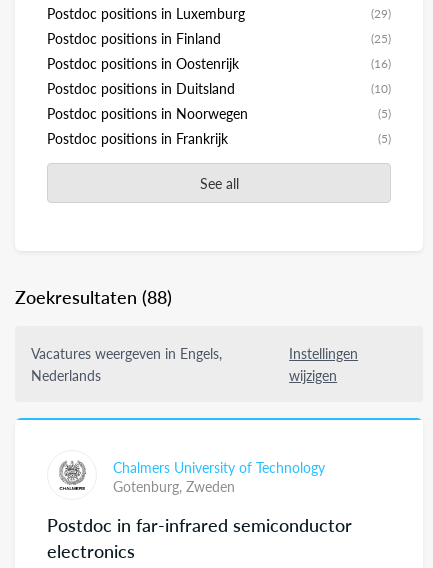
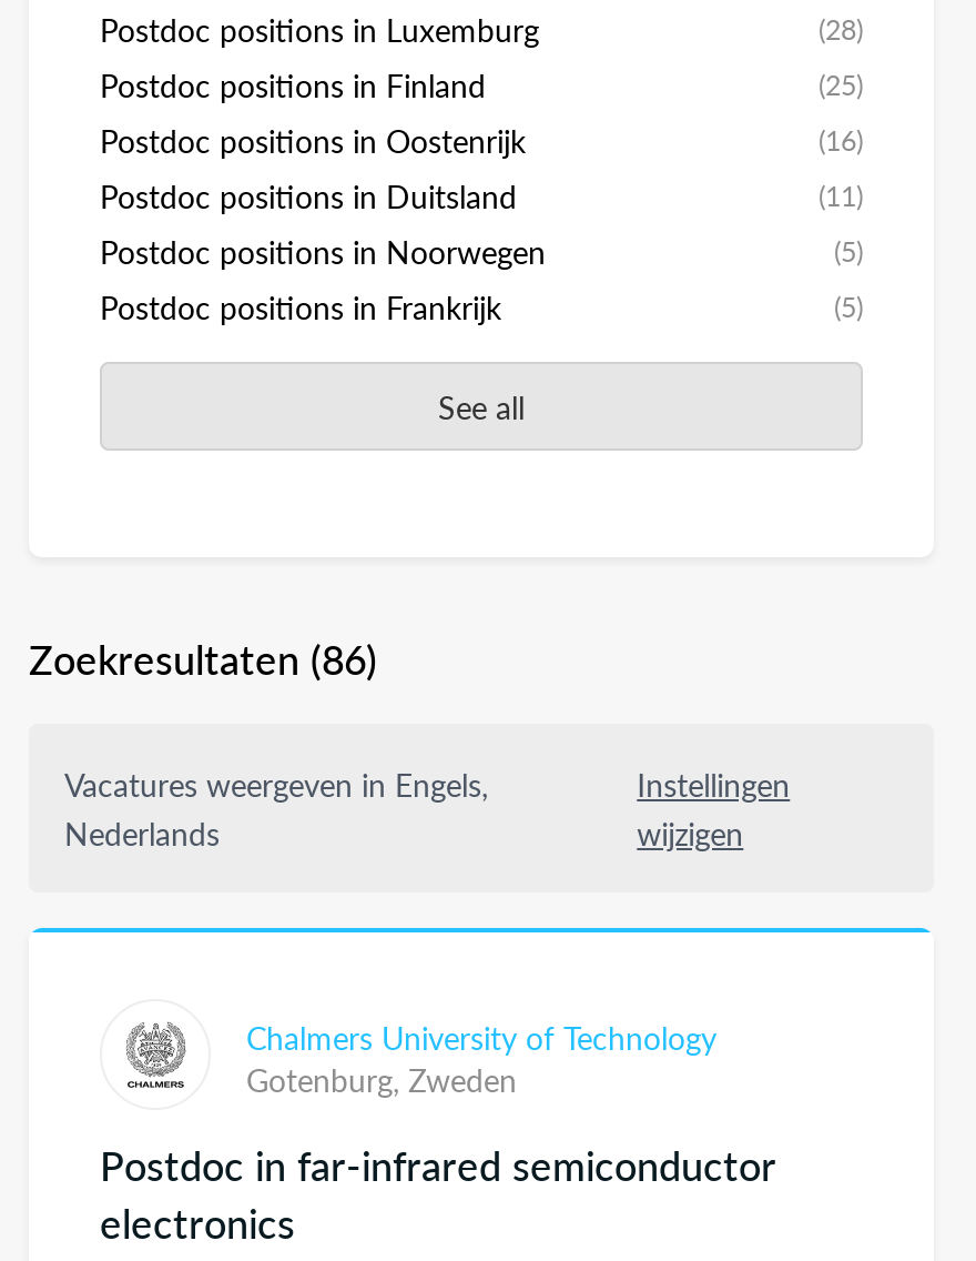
[371,4,391,22] (29) -> [819,9,863,49] (28)
[371,79,391,97] (10) -> [819,175,863,215] (11)
[15,284,172,309] Zoekresultaten (88) -> [29,631,377,686] Zoekresultaten (86)

